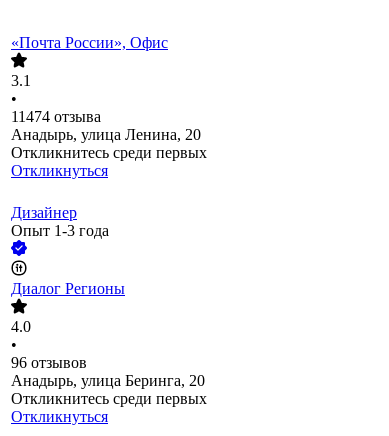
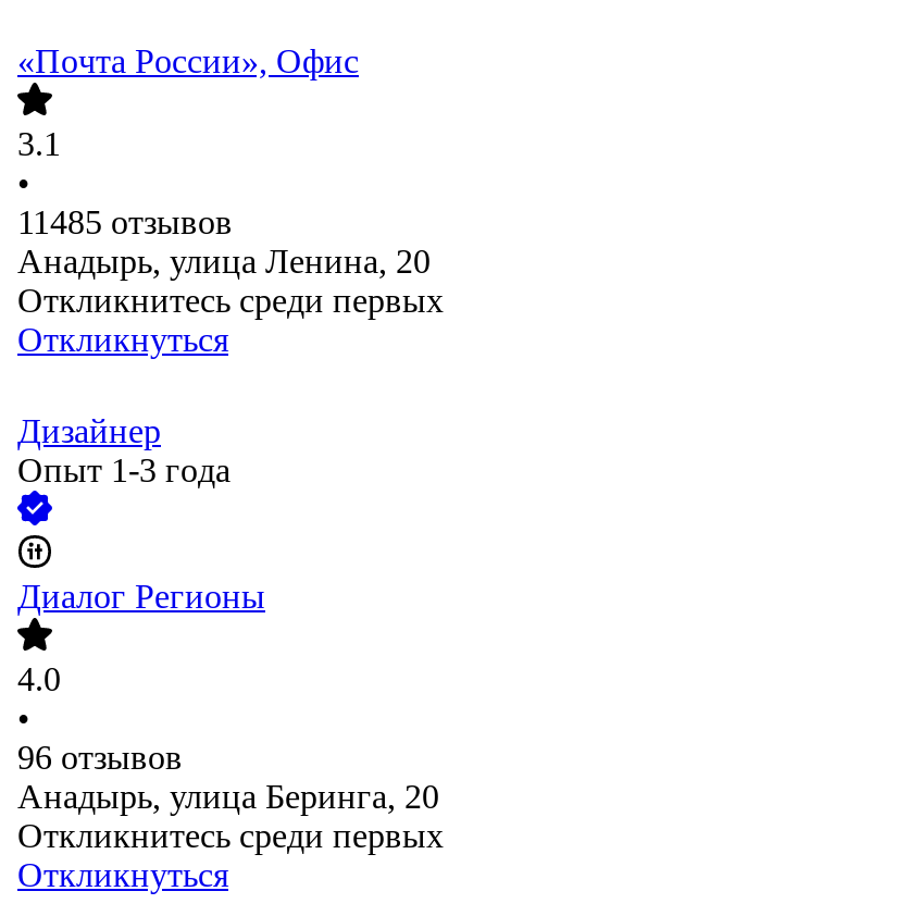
[11,108,101,125] 11474 отзыва -> [17,204,233,241] 11485 отзывов

